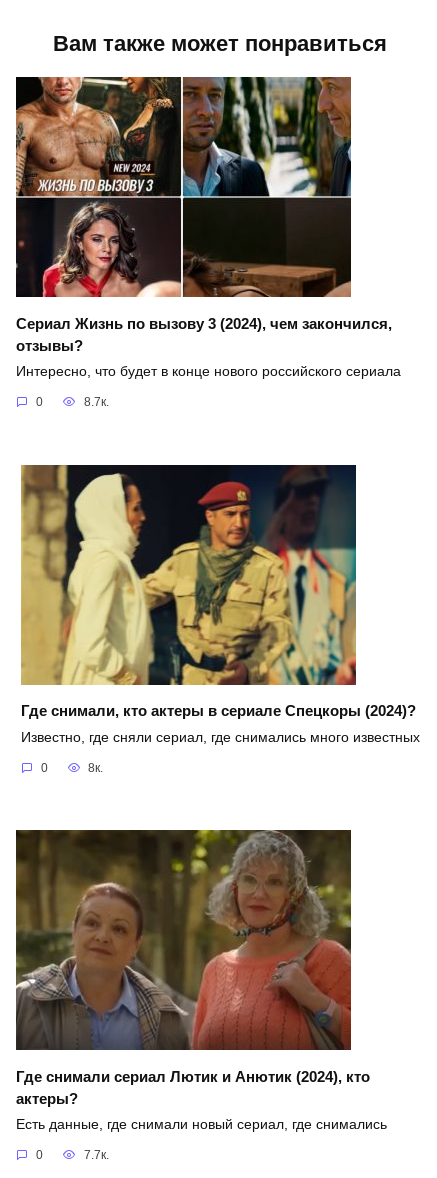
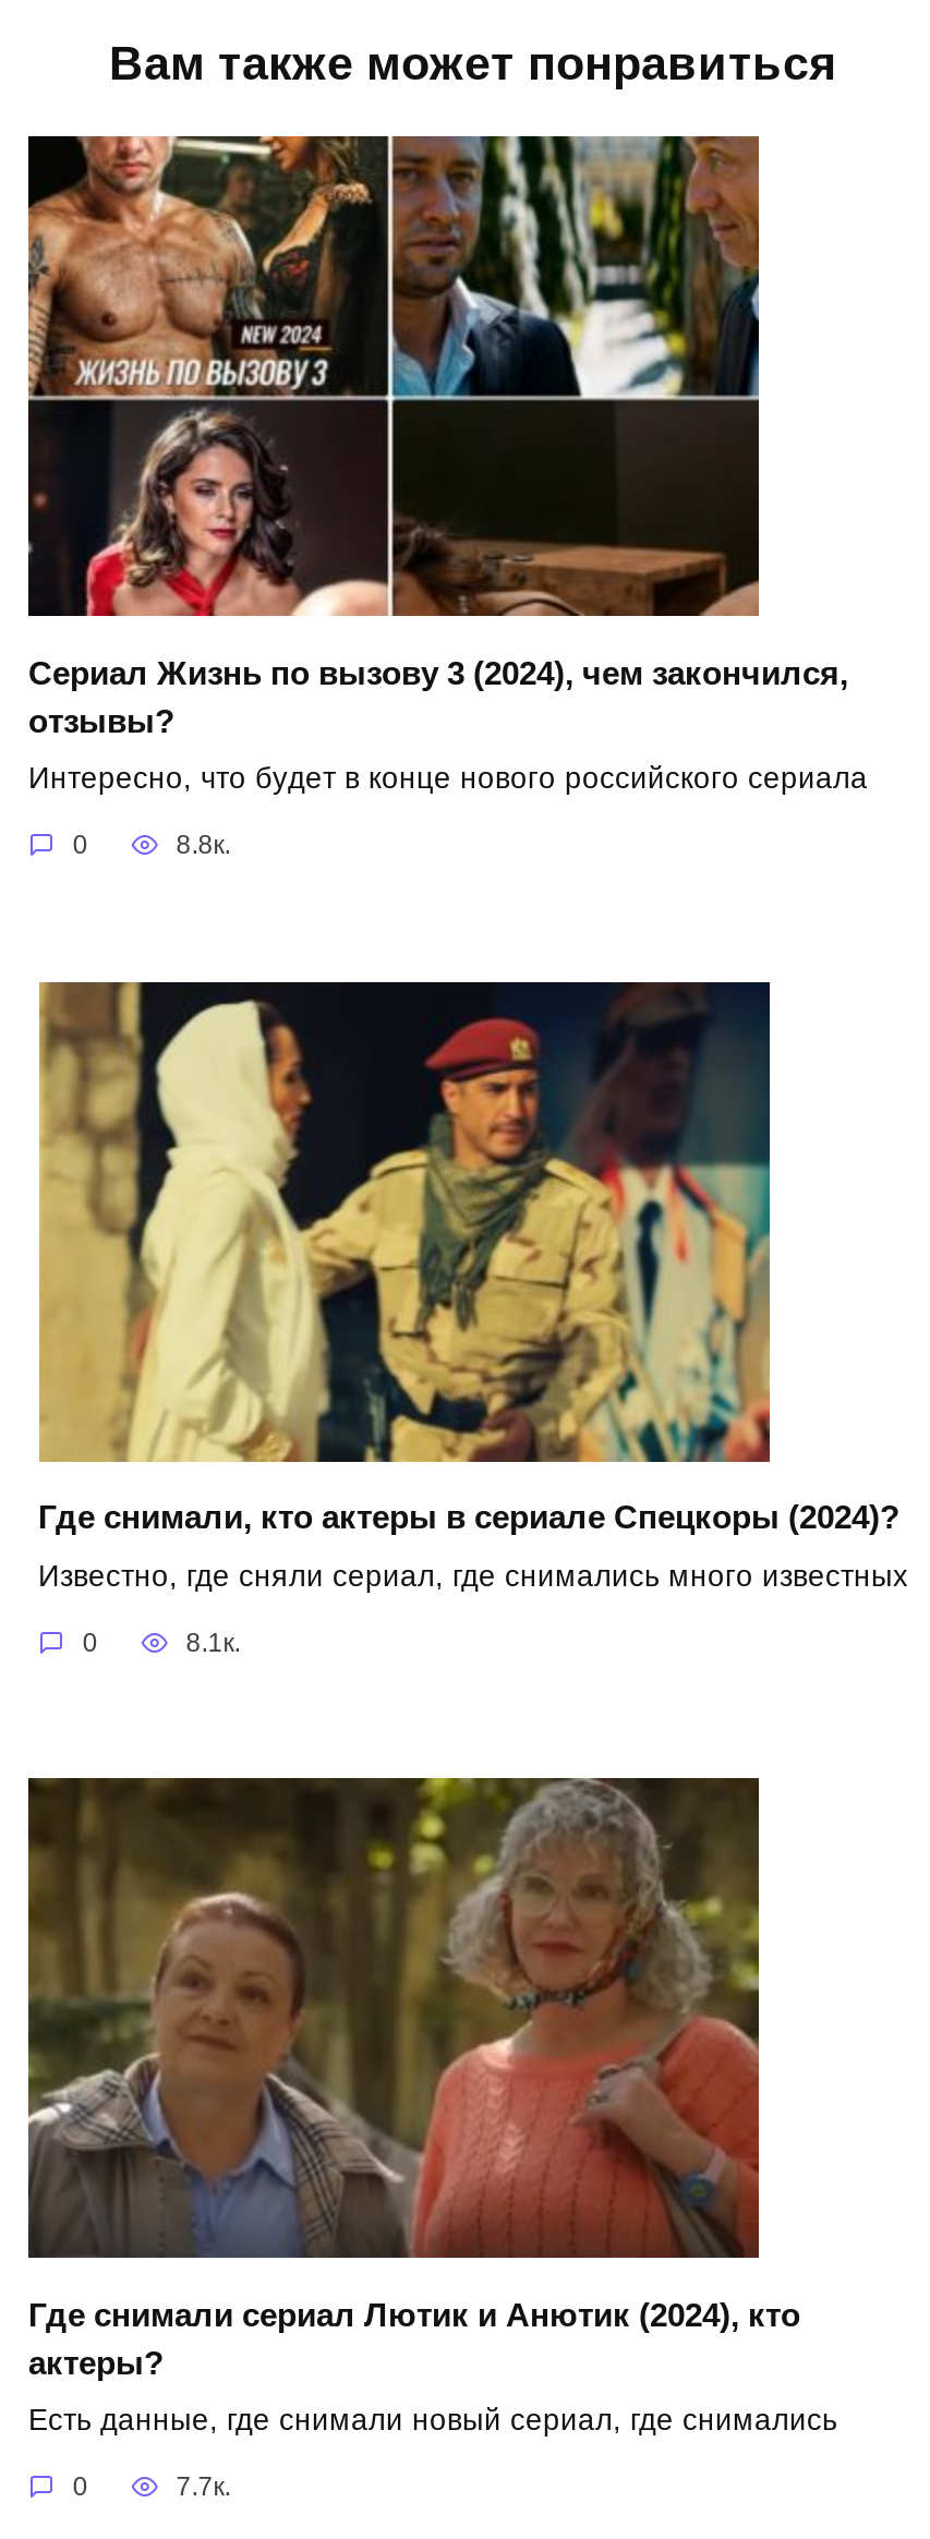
[84,395,109,409] 8.7к. -> [176,830,231,861] 8.8к.
[88,761,103,775] 8к. -> [186,1627,241,1657] 8.1к.

